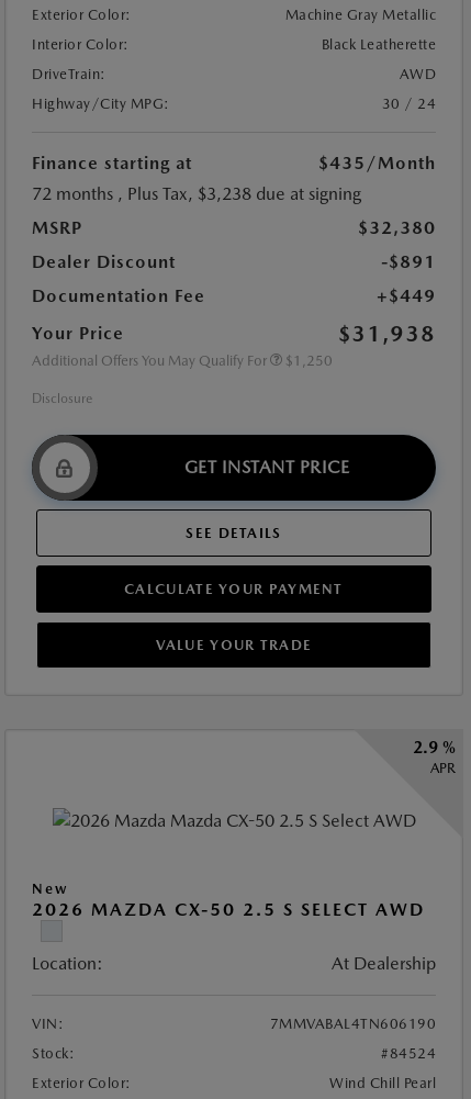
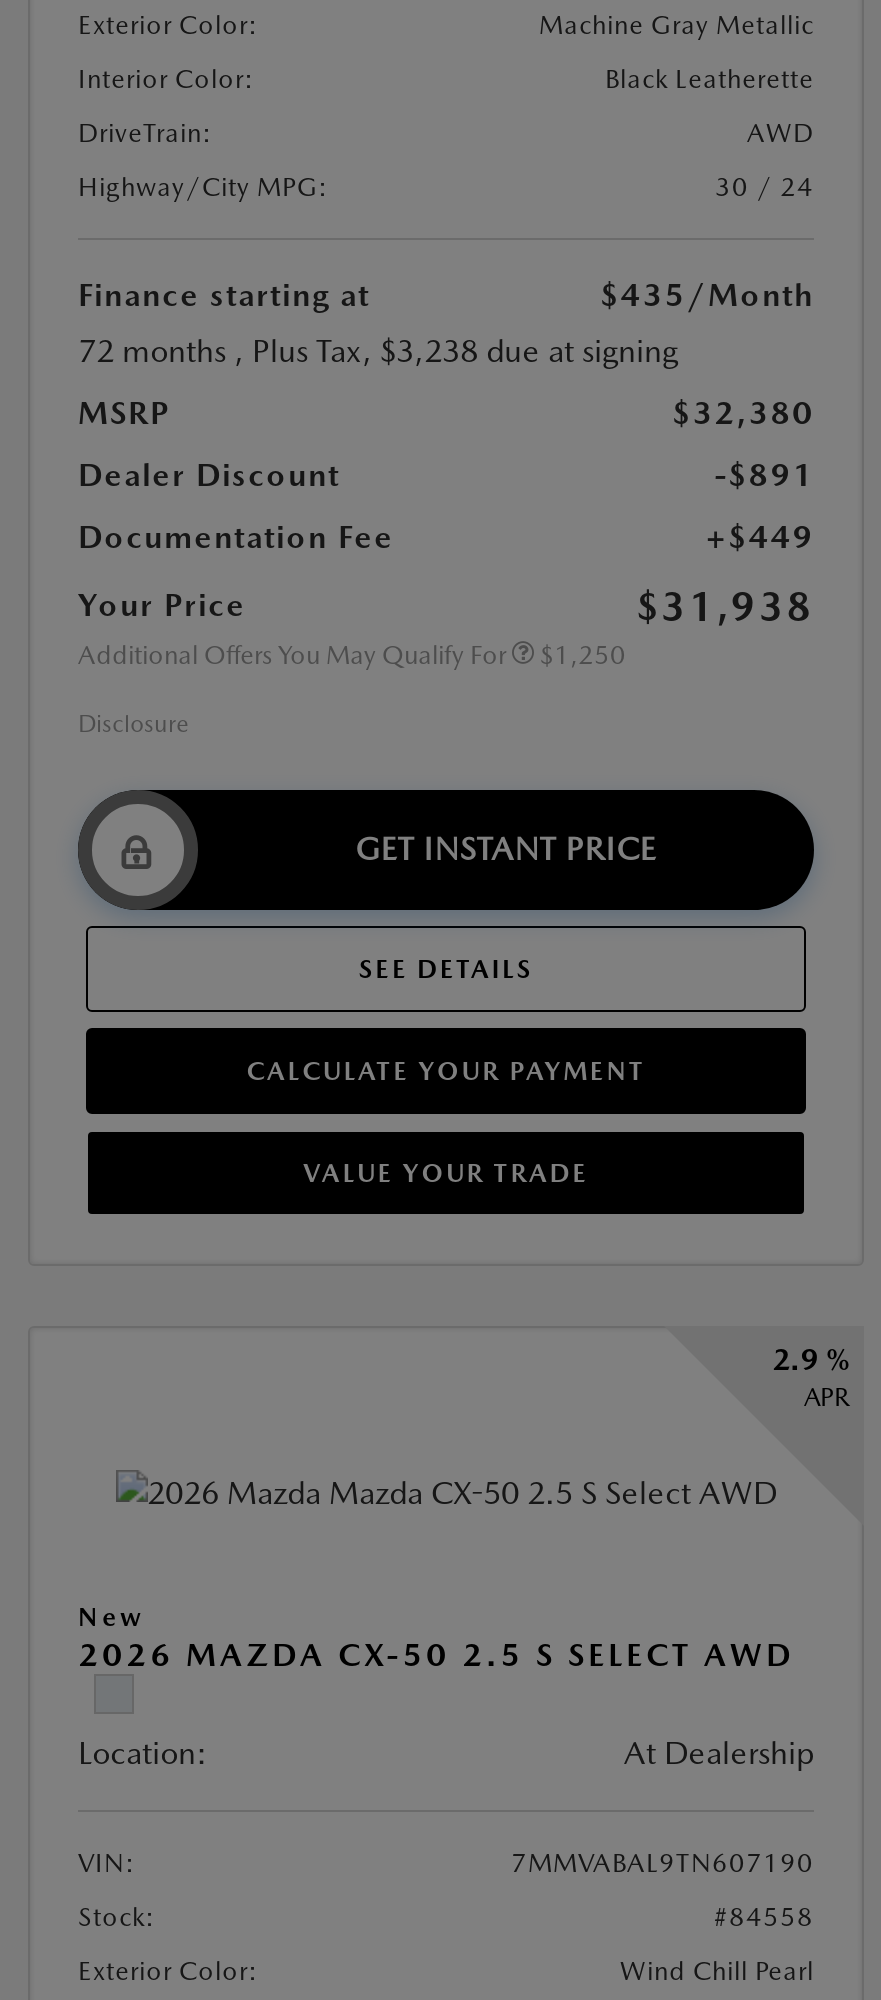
[270,1016,436,1032] 7MMVABAL4TN606190 -> [511,1849,814,1879] 7MMVABAL9TN607190
[381,1046,436,1062] #84524 -> [714,1903,814,1933] #84558

